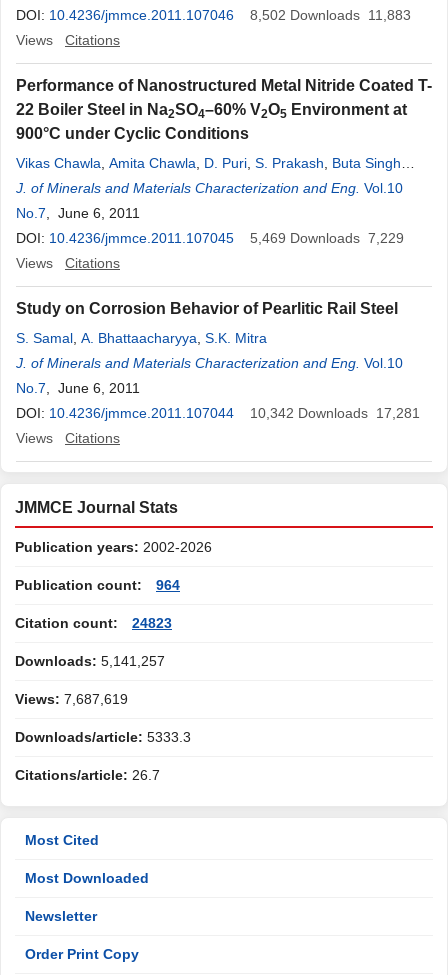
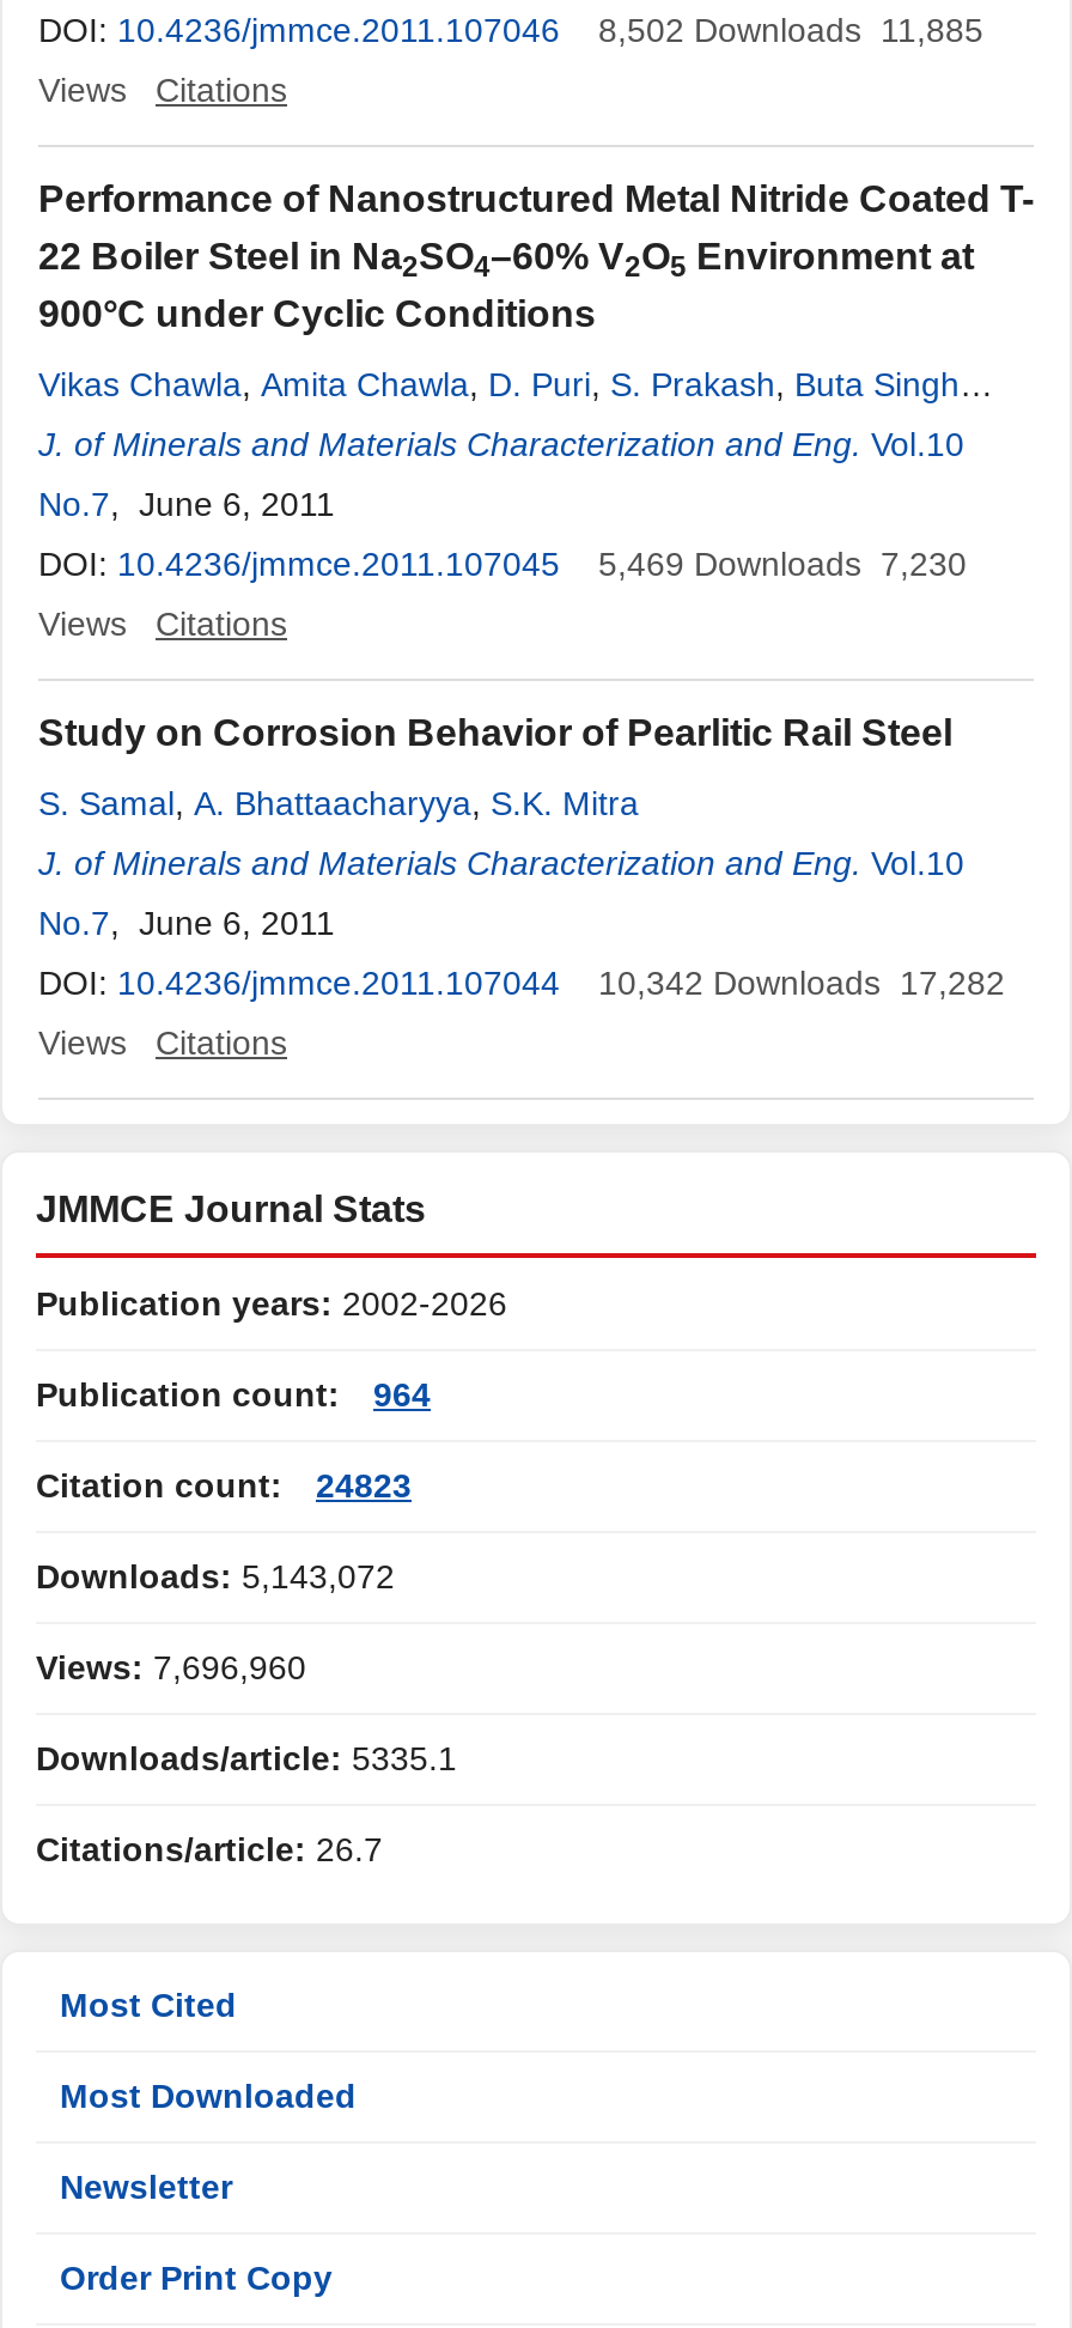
[16,7,411,23] DOI: 10.4236/jmmce.2011.107046 8,502 Downloads 11,883 -> [38,11,983,49] DOI: 10.4236/jmmce.2011.107046 8,502 Downloads 11,885
[16,230,404,246] DOI: 10.4236/jmmce.2011.107045 5,469 Downloads 7,229 -> [38,545,967,583] DOI: 10.4236/jmmce.2011.107045 5,469 Downloads 7,230
[16,405,420,421] DOI: 10.4236/jmmce.2011.107044 10,342 Downloads 17,281 -> [38,964,1005,1002] DOI: 10.4236/jmmce.2011.107044 10,342 Downloads 17,282
[15,653,165,669] Downloads: 5,141,257 -> [36,1557,395,1595] Downloads: 5,143,072
[15,691,128,707] Views: 7,687,619 -> [36,1648,306,1686] Views: 7,696,960
[15,729,191,745] Downloads/article: 5333.3 -> [36,1739,457,1777] Downloads/article: 5335.1

